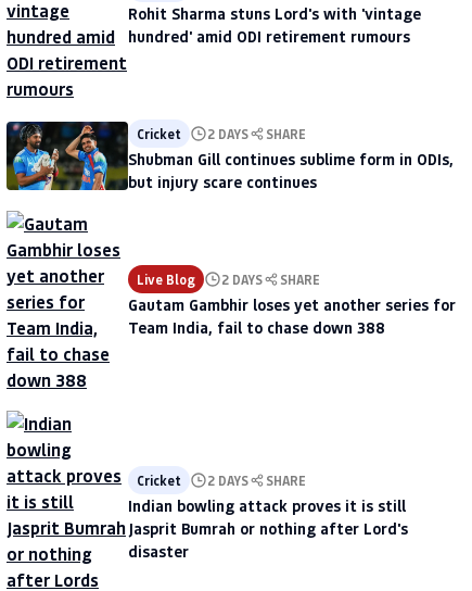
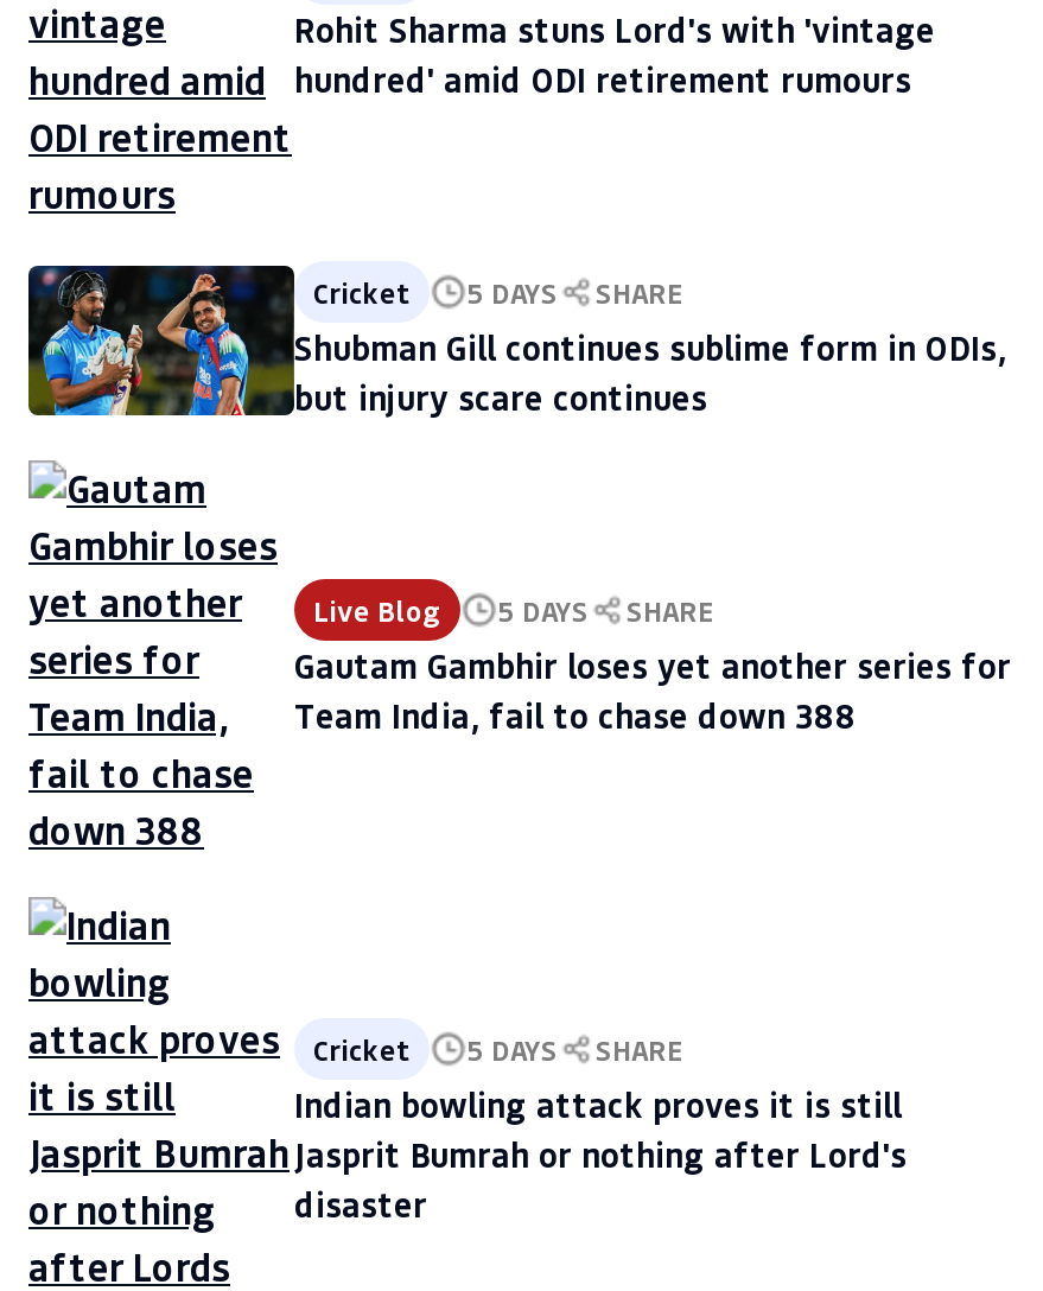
[137,125,306,142] Cricket 2 DAYS SHARE -> [313,273,683,311] Cricket 5 DAYS SHARE
[137,270,320,288] Live Blog 2 DAYS SHARE -> [313,591,714,629] Live Blog 5 DAYS SHARE
[137,472,306,489] Cricket 2 DAYS SHARE -> [313,1031,683,1069] Cricket 5 DAYS SHARE

